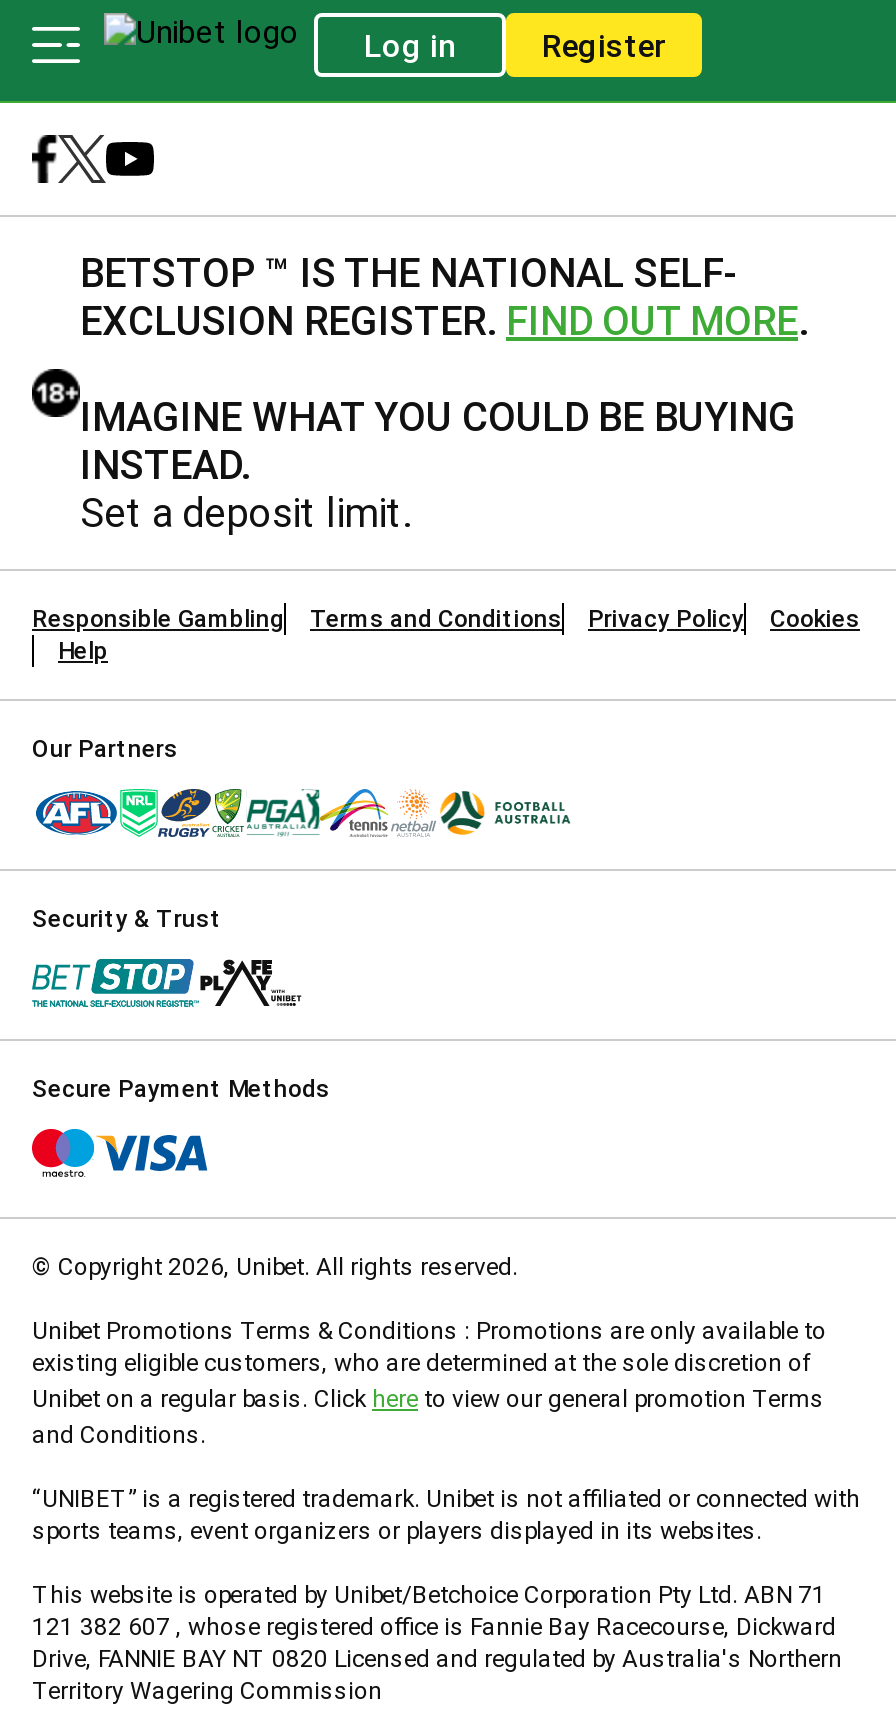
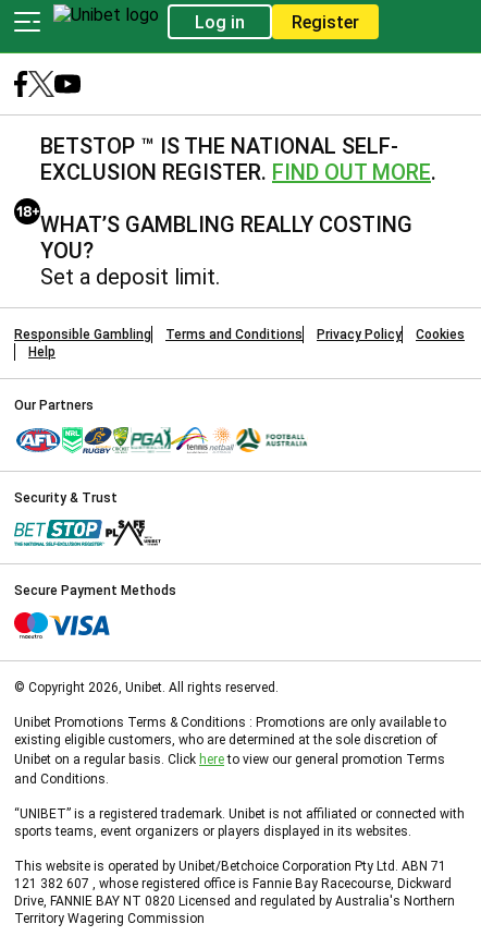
[80,393,796,489] IMAGINE WHAT YOU COULD BE BUYING | INSTEAD. -> [40,211,412,264] WHAT’S GAMBLING REALLY COSTING | YOU?

